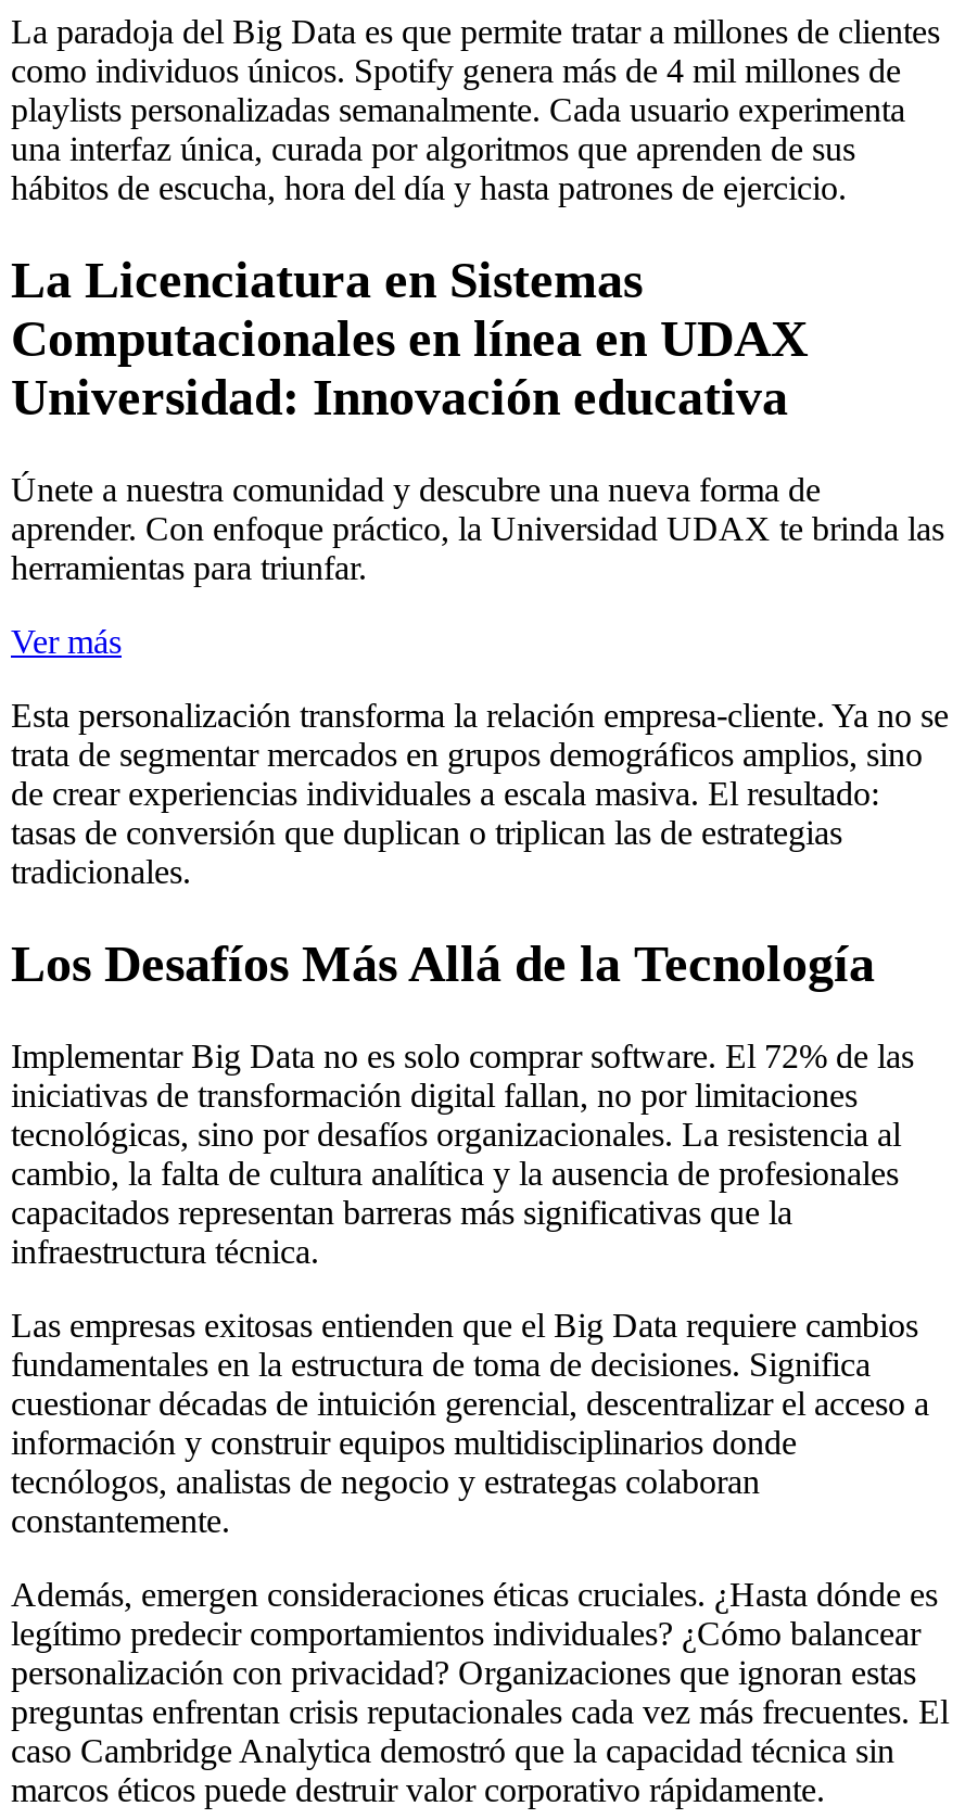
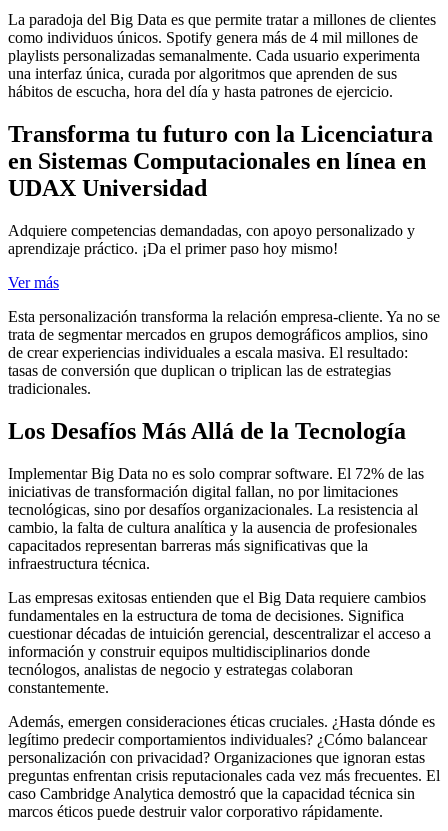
[11,252,808,426] La Licenciatura en Sistemas | Computacionales en línea en UDAX | Universidad: Innovación educativa -> [8,121,433,201] Transforma tu futuro con la Licenciatura | en Sistemas Computacionales en línea en | UDAX Universidad
[11,471,944,586] Únete a nuestra comunidad y descubre una nueva forma de | aprender. Con enfoque práctico, la Universidad UDAX te brinda las | herramientas para triunfar. -> [8,222,415,257] Adquiere competencias demandadas, con apoyo personalizado y | aprendizaje práctico. ¡Da el primer paso hoy mismo!

